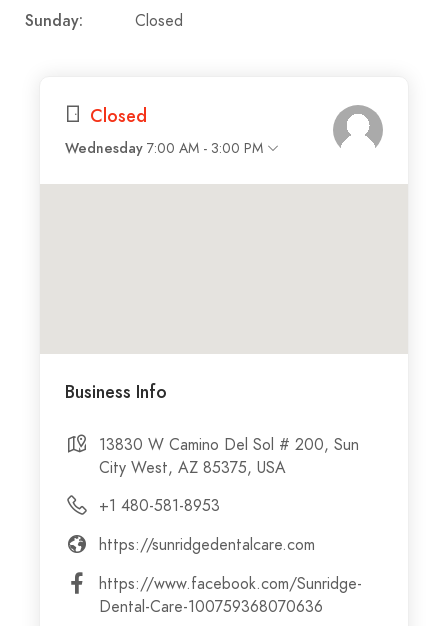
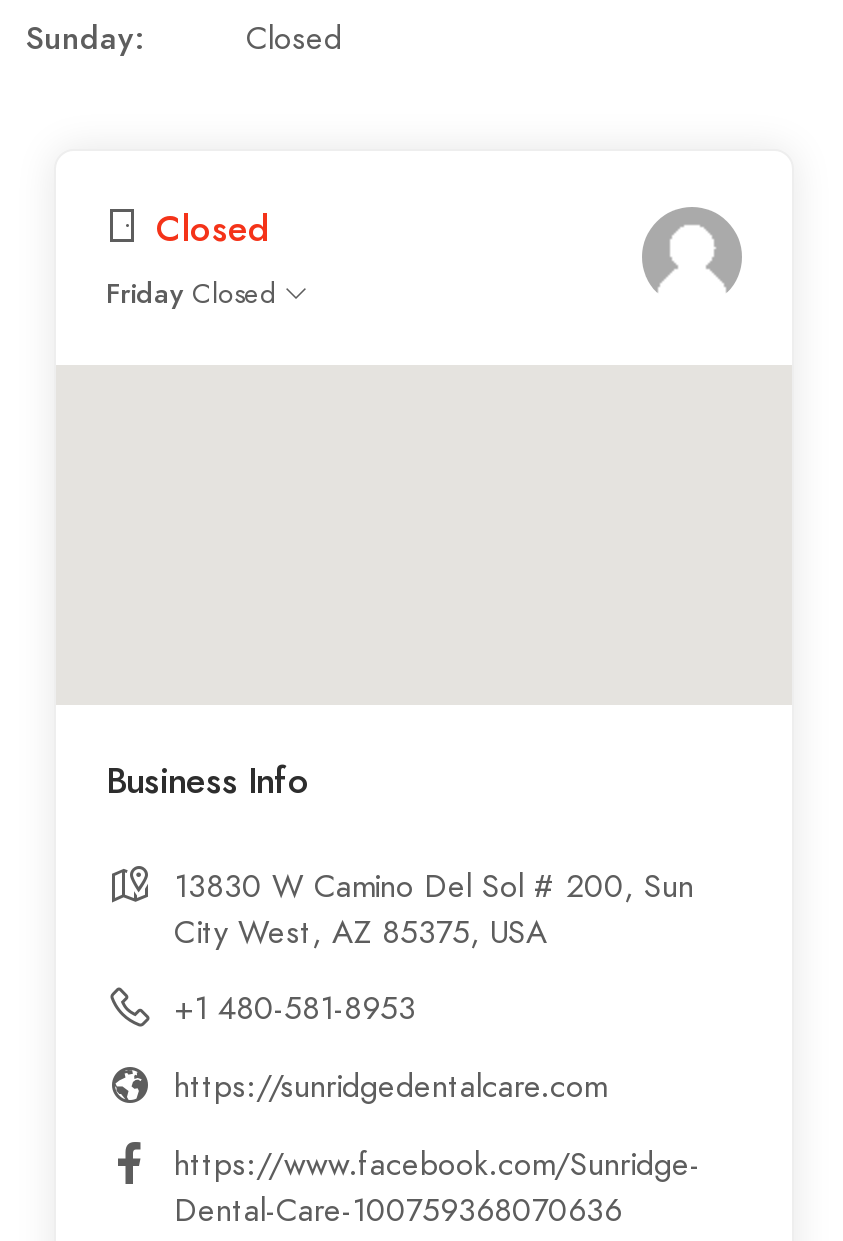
[65,139,267,158] Wednesday 7:00 AM - 3:00 PM -> [106,274,284,312] Friday Closed

